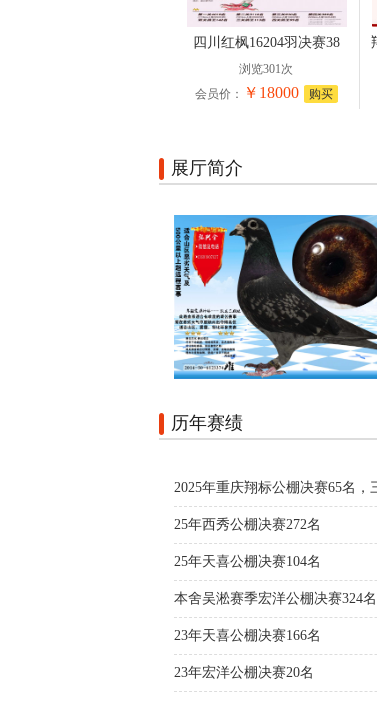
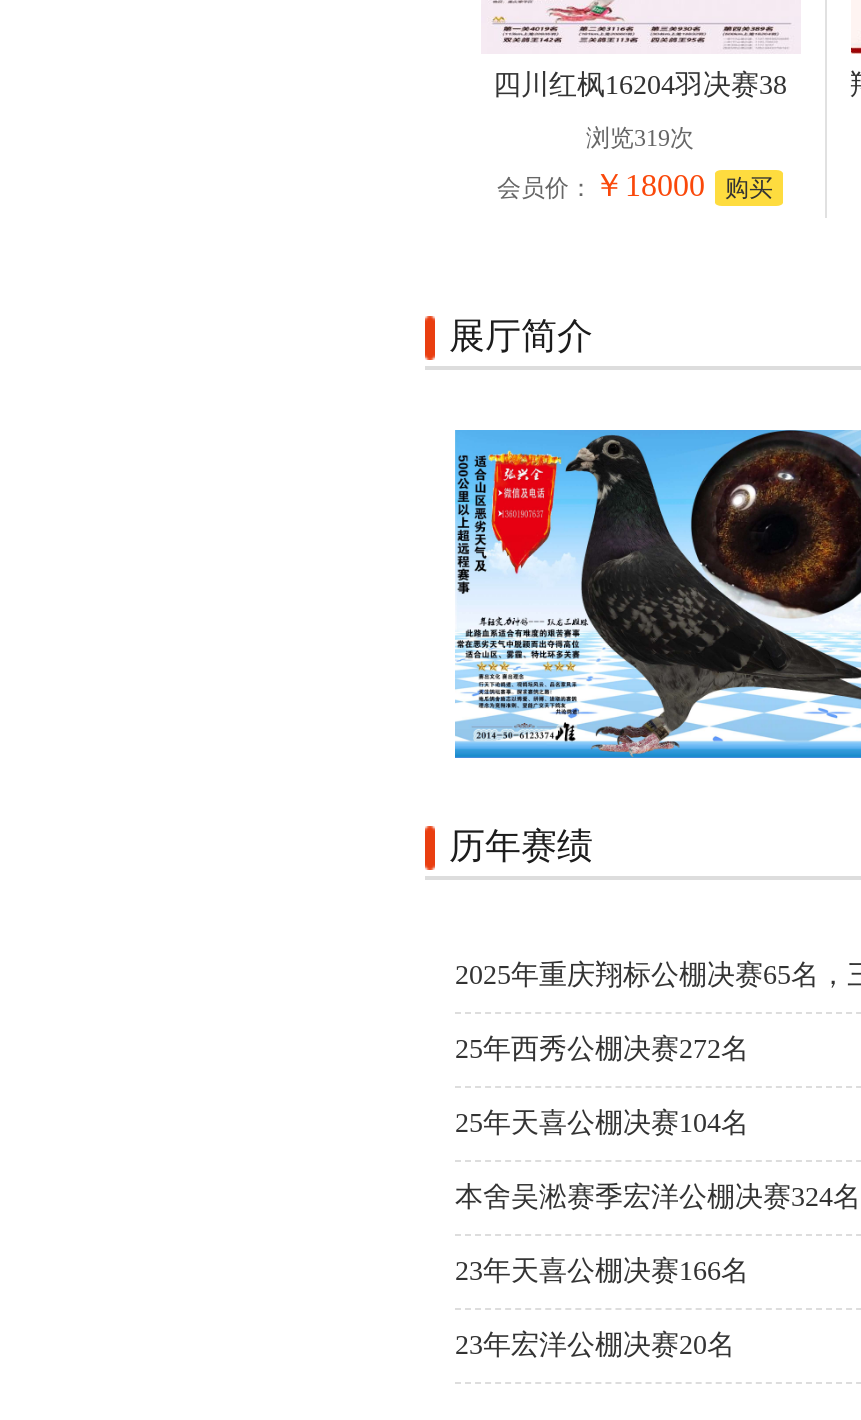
[239,62,293,76] 浏览301次 -> [586,124,694,152] 浏览319次

